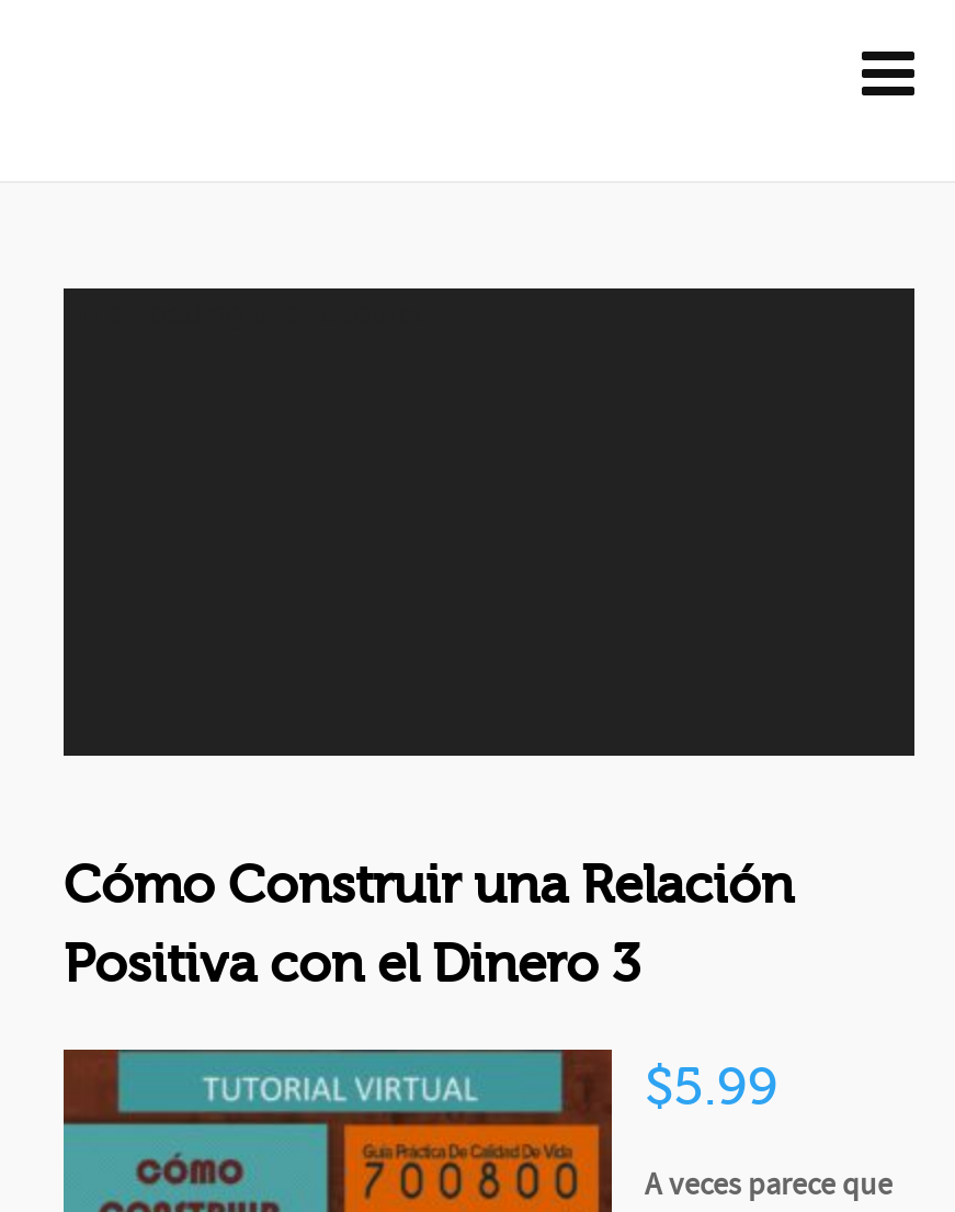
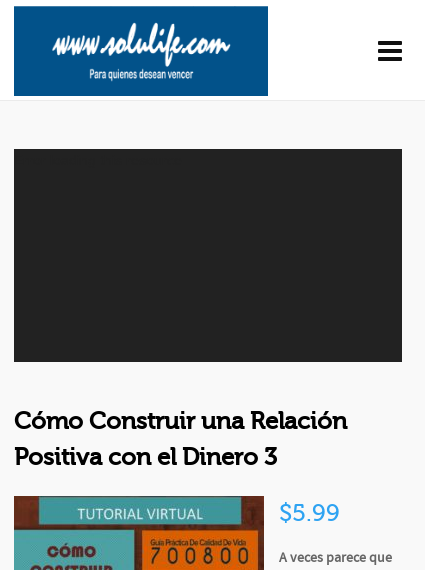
none -> [13,5,269,97] [image]

